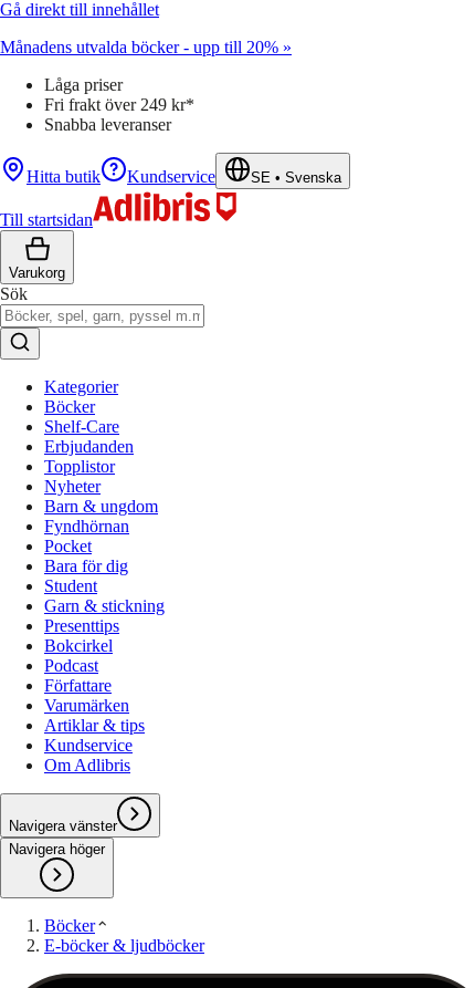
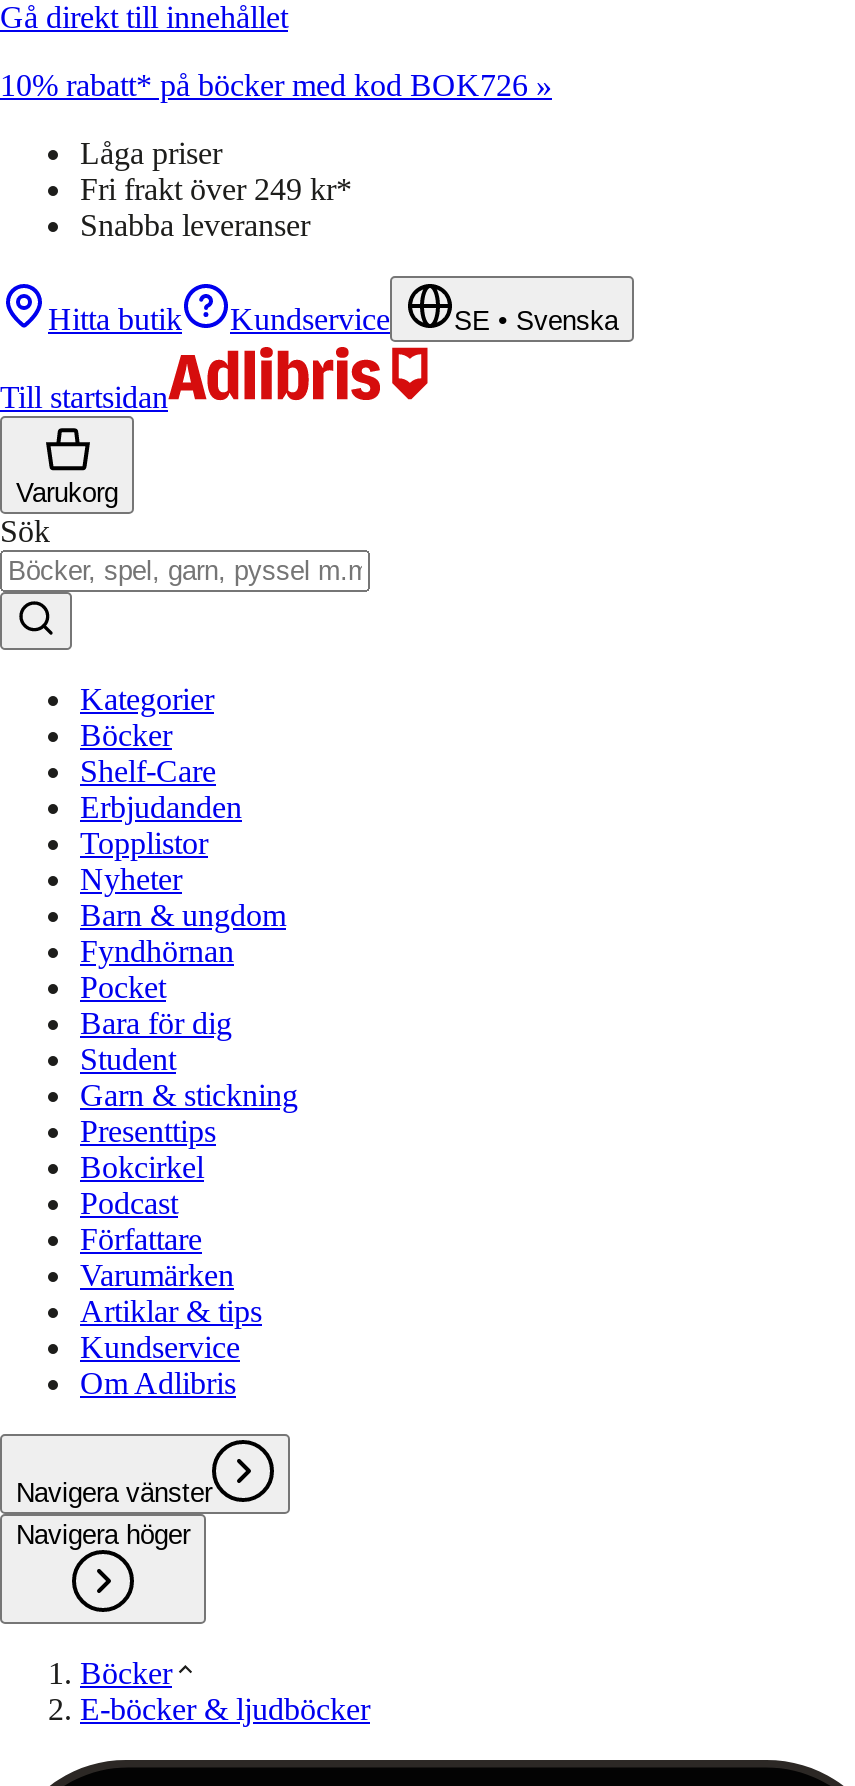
[0,38,292,56] Månadens utvalda böcker - upp till 20% » -> [0,68,552,102] 10% rabatt* på böcker med kod BOK726 »

